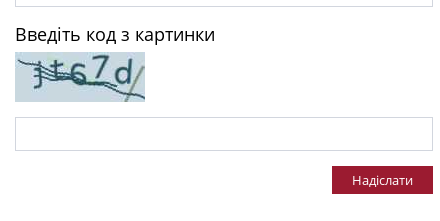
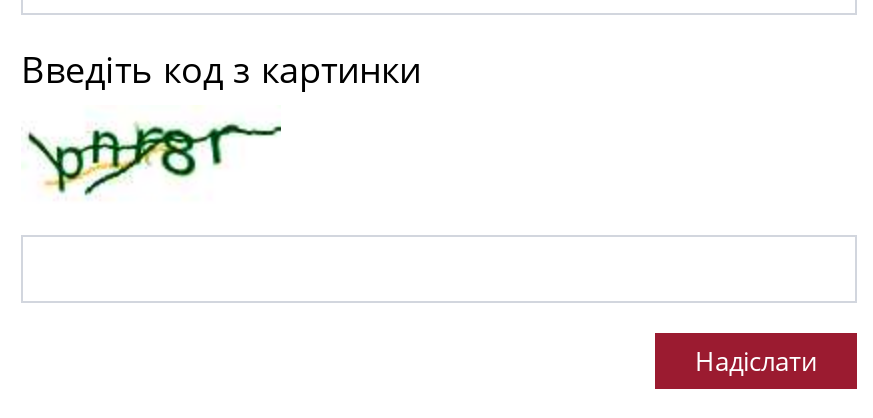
[15,52,146,103] [image] -> [23,108,281,204] [image]

